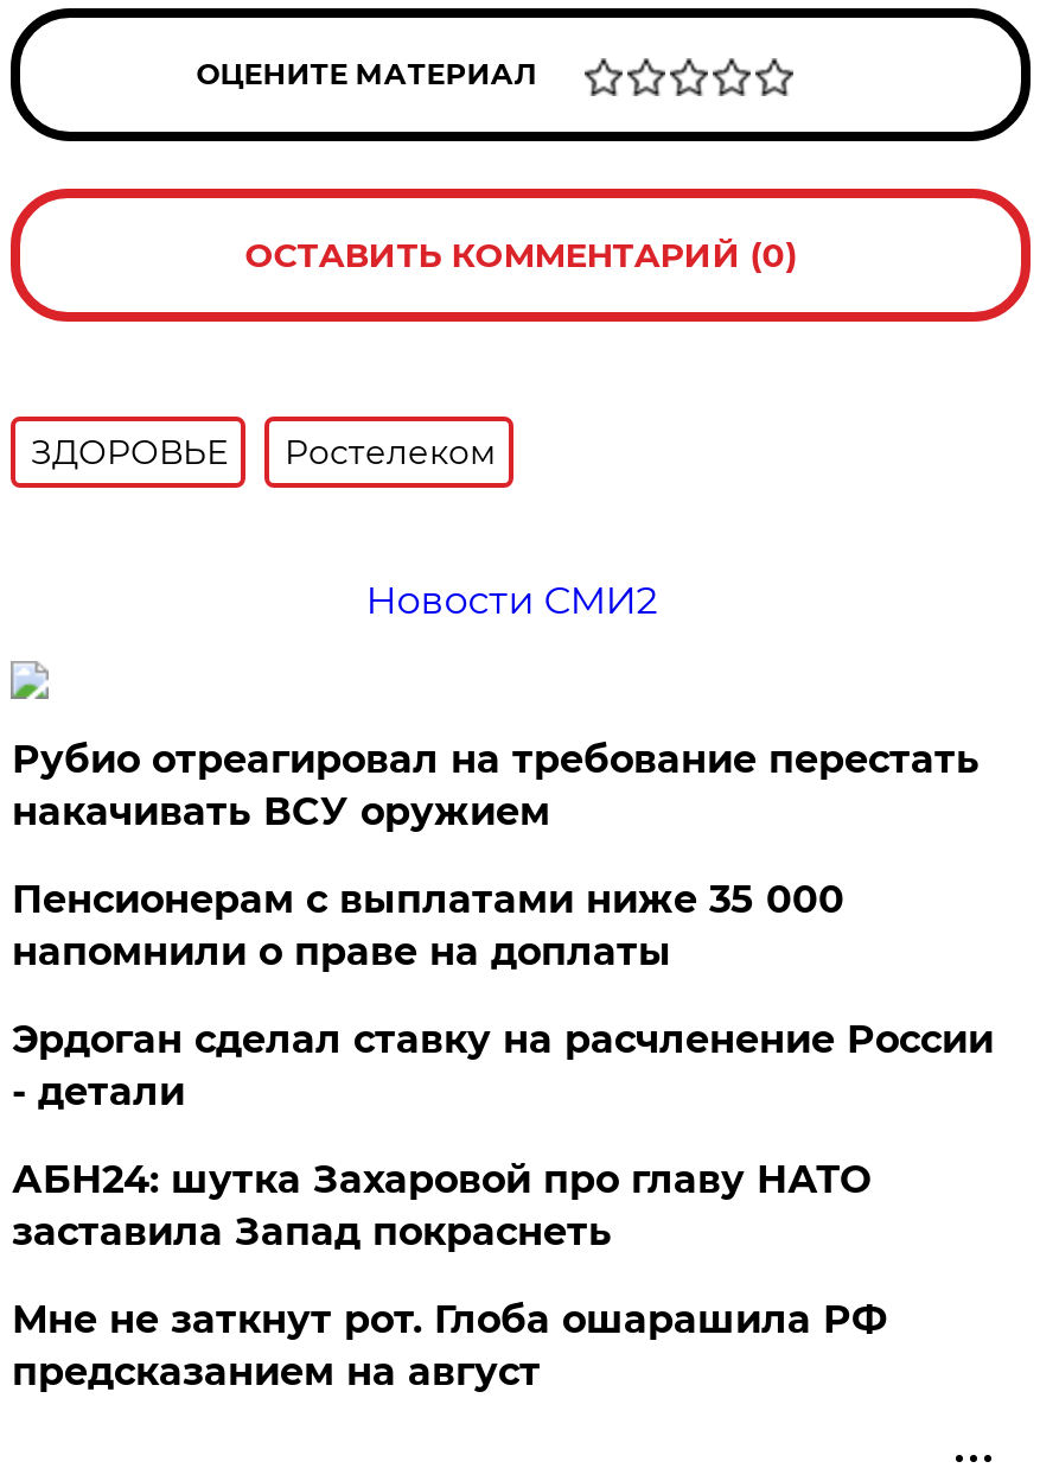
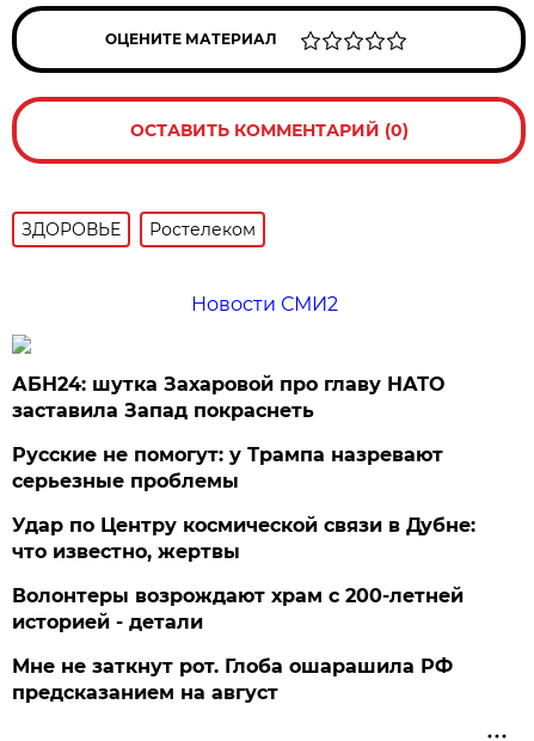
[12,737,994,1114] Рубио отреагировал на требование перестать | накачивать ВСУ оружием | Пенсионерам с выплатами ниже 35 000 | напомнили о праве на доплаты | Эрдоган сделал ставку на расчленение России | - детали -> none
moved [12,1157,870,1254] -> [12,373,445,422]: АБН24: шутка Захаровой про главу НАТО | заставила Запад покраснеть
none -> [12,443,476,633] Русские не помогут: у Трампа назревают | серьезные проблемы | Удар по Центру космической связи в Дубне: | что известно, жертвы | Волонтеры возрождают храм с 200-летней | историей - детали

